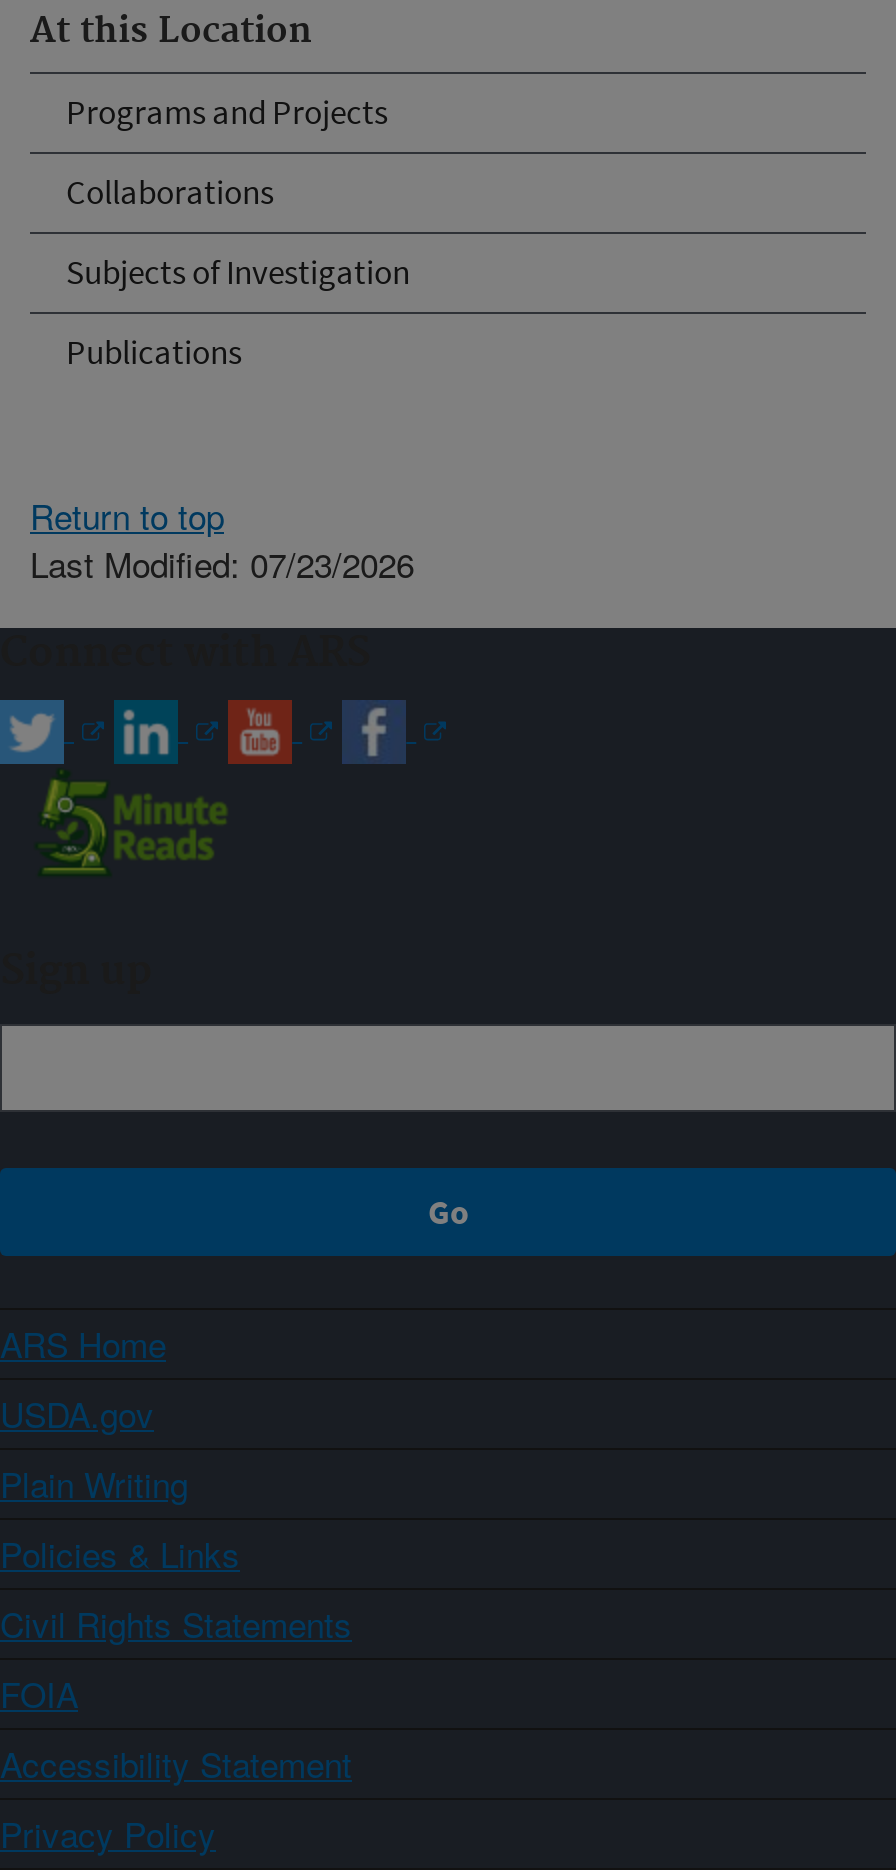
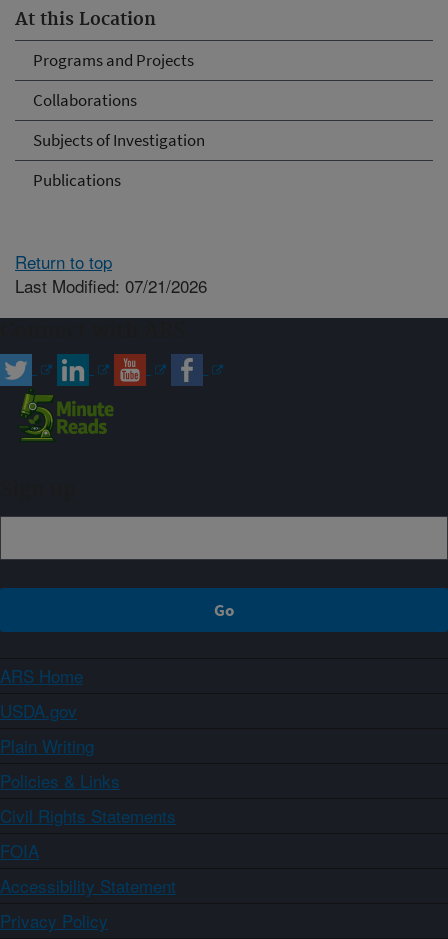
[30,537,414,587] Last Modified: 07/23/2026 -> [15,272,207,297] Last Modified: 07/21/2026

